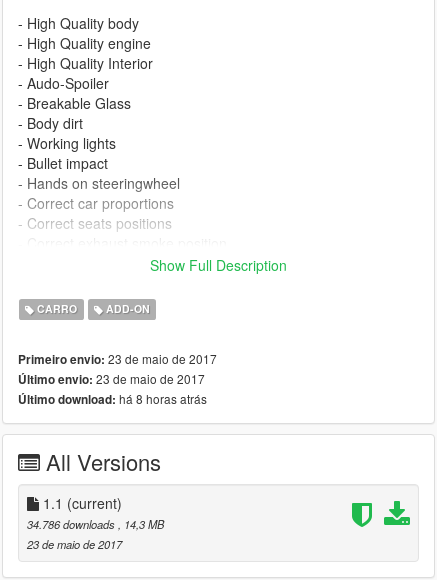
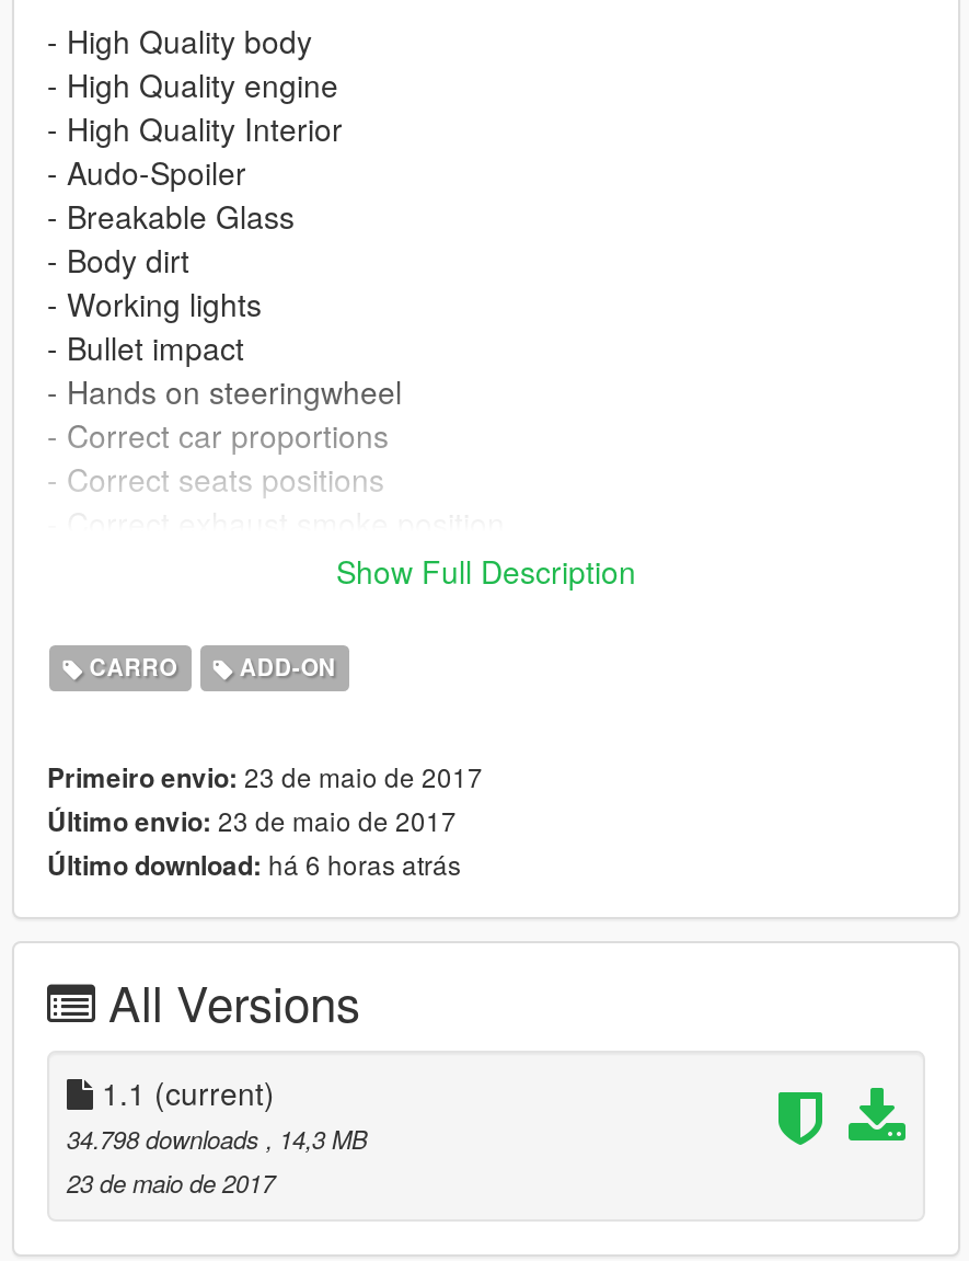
[18,389,207,407] Último download: há 8 horas atrás -> [47,844,461,883] Último download: há 6 horas atrás
[27,515,164,531] 34.786 downloads, 14,3 MB -> [67,1120,367,1155] 34.798 downloads, 14,3 MB

